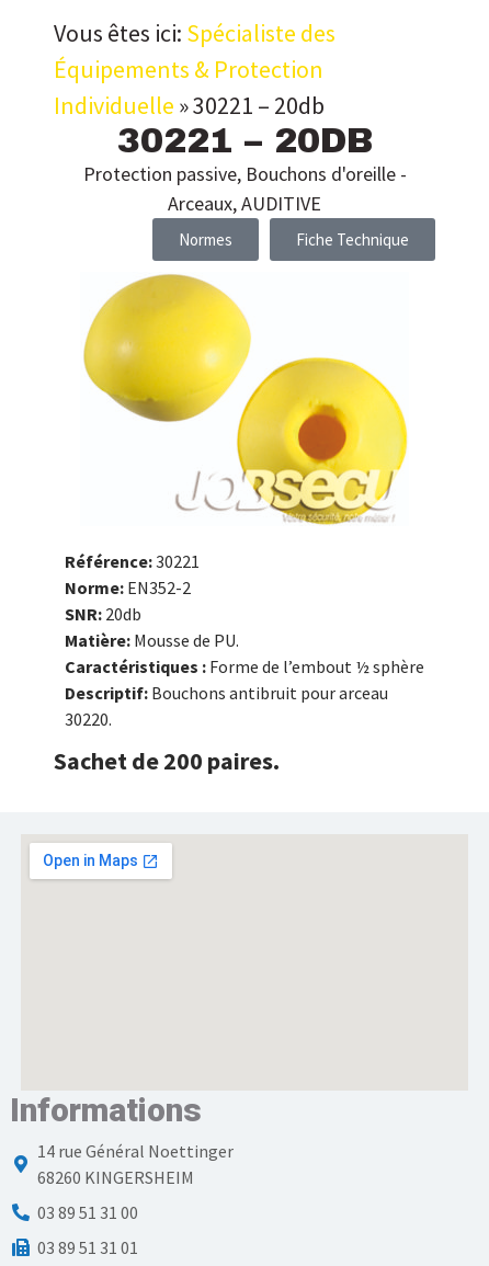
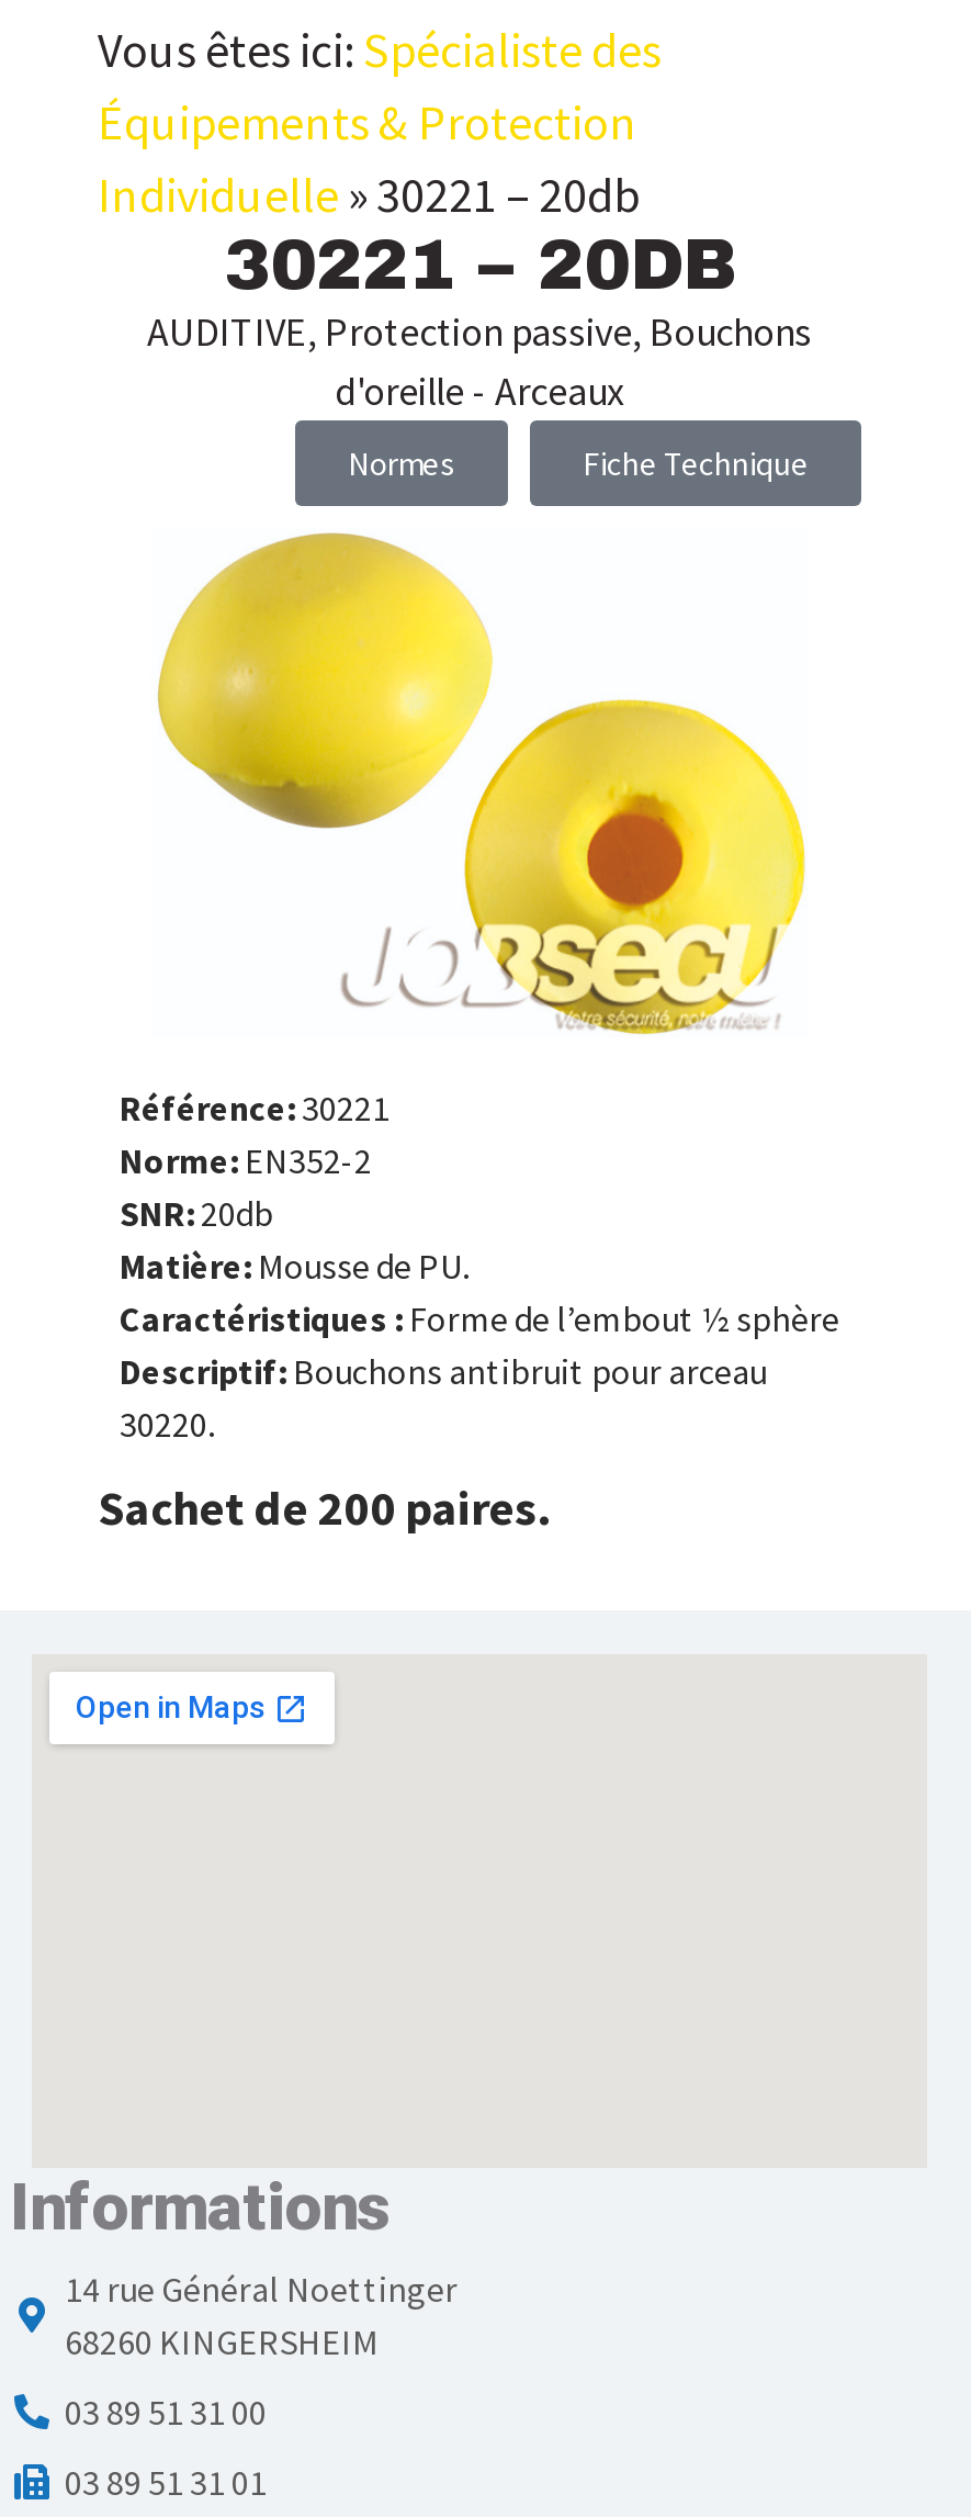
[83,161,406,216] Protection passive, Bouchons d'oreille - | Arceaux, AUDITIVE -> [147,306,812,416] AUDITIVE, Protection passive, Bouchons | d'oreille - Arceaux

